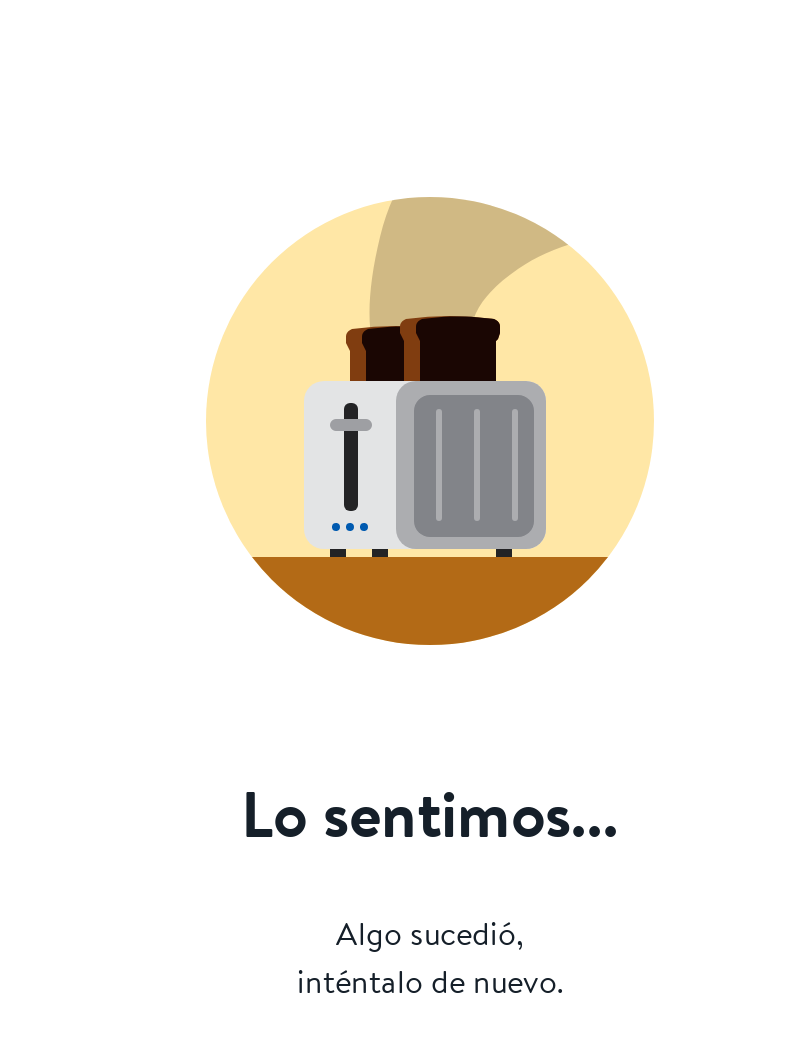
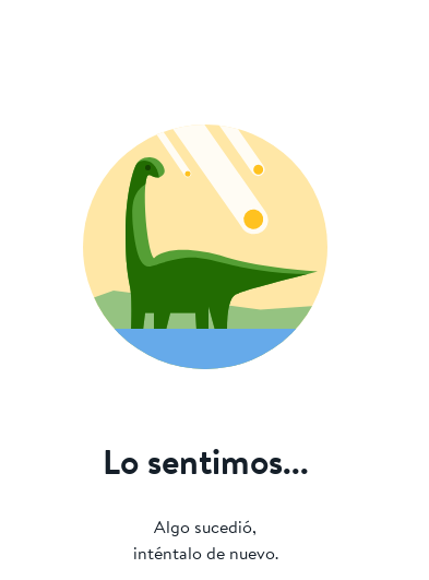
[228,197,630,647] [image] -> [94,126,317,370] [image]

